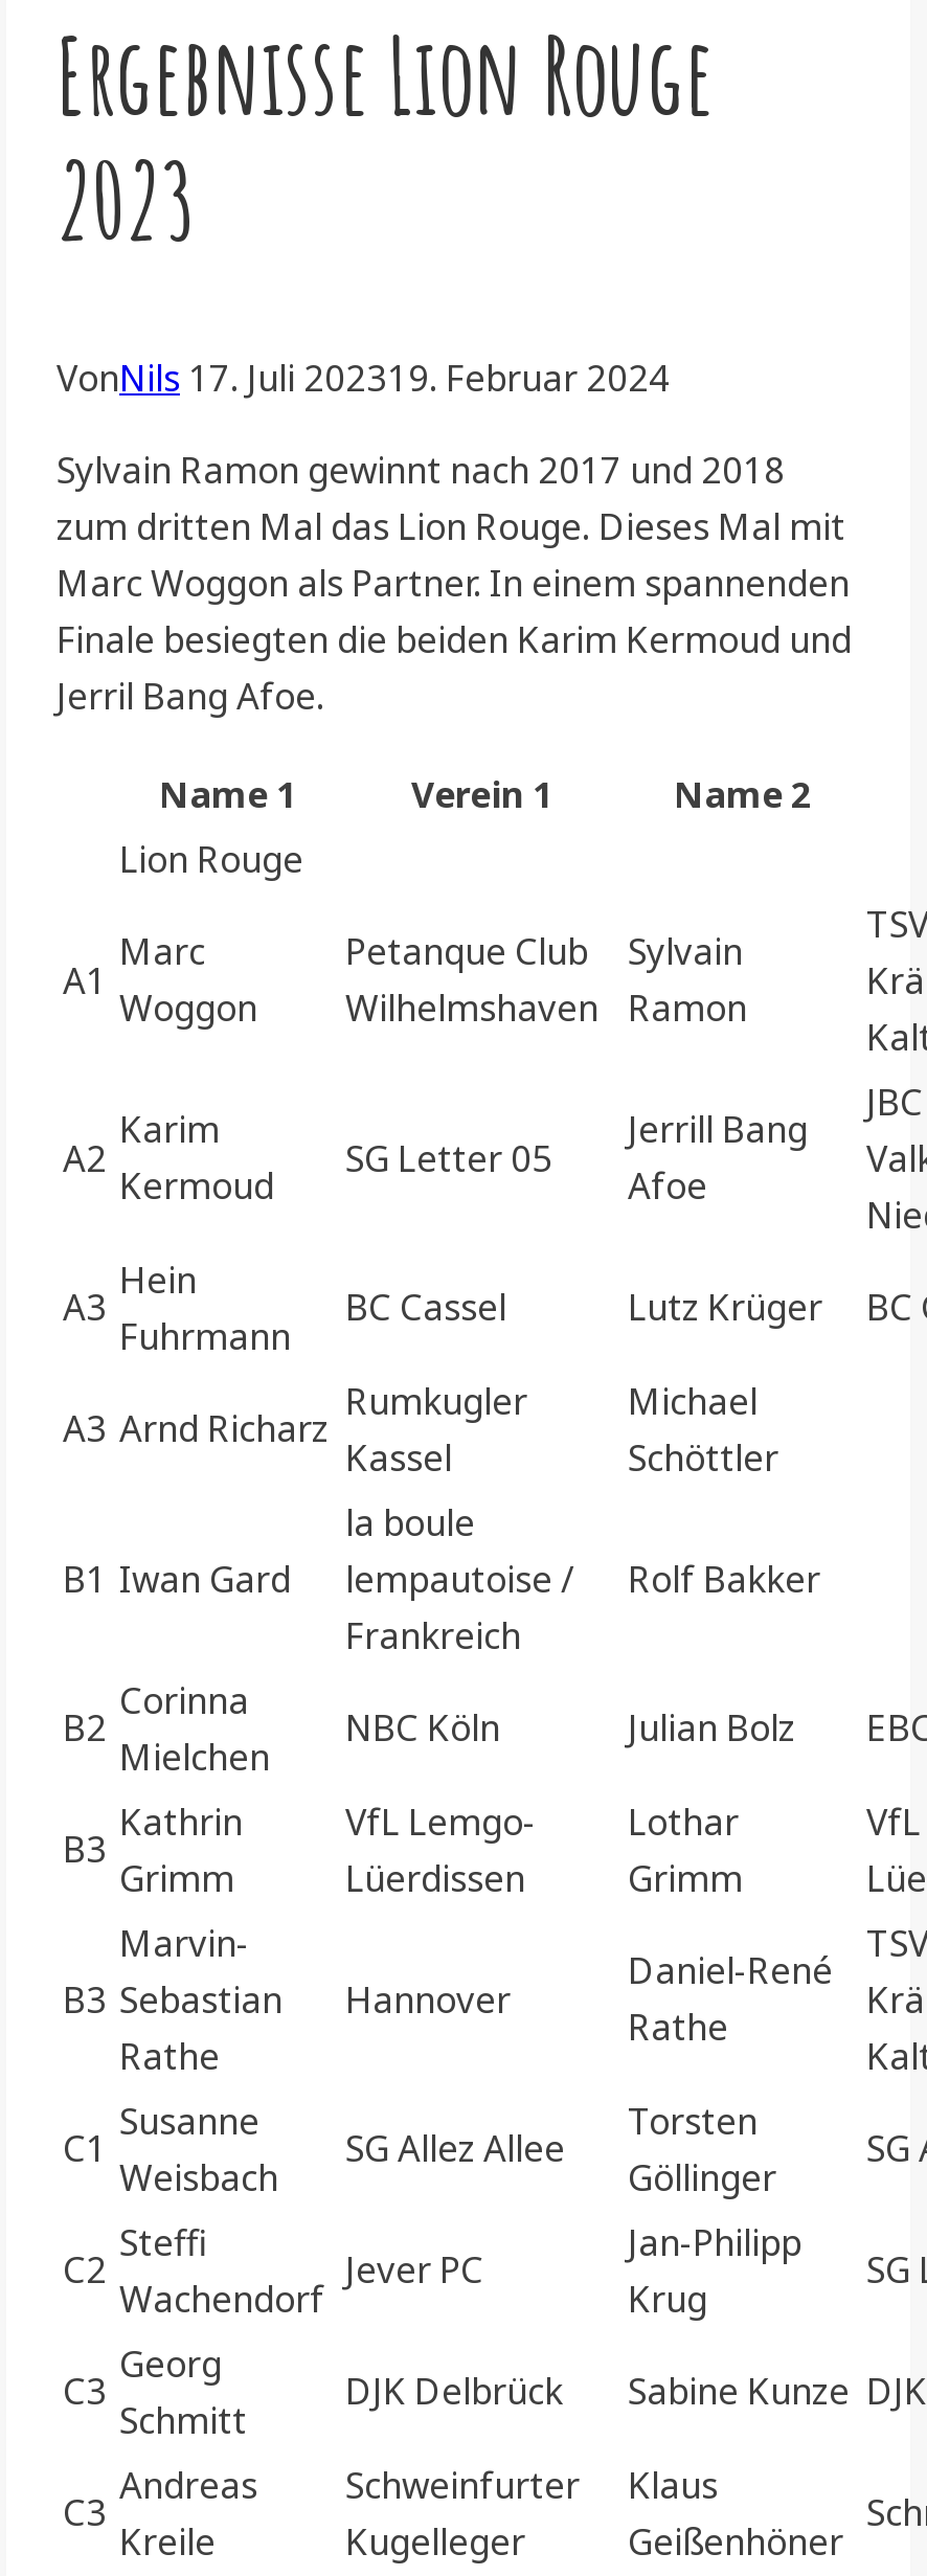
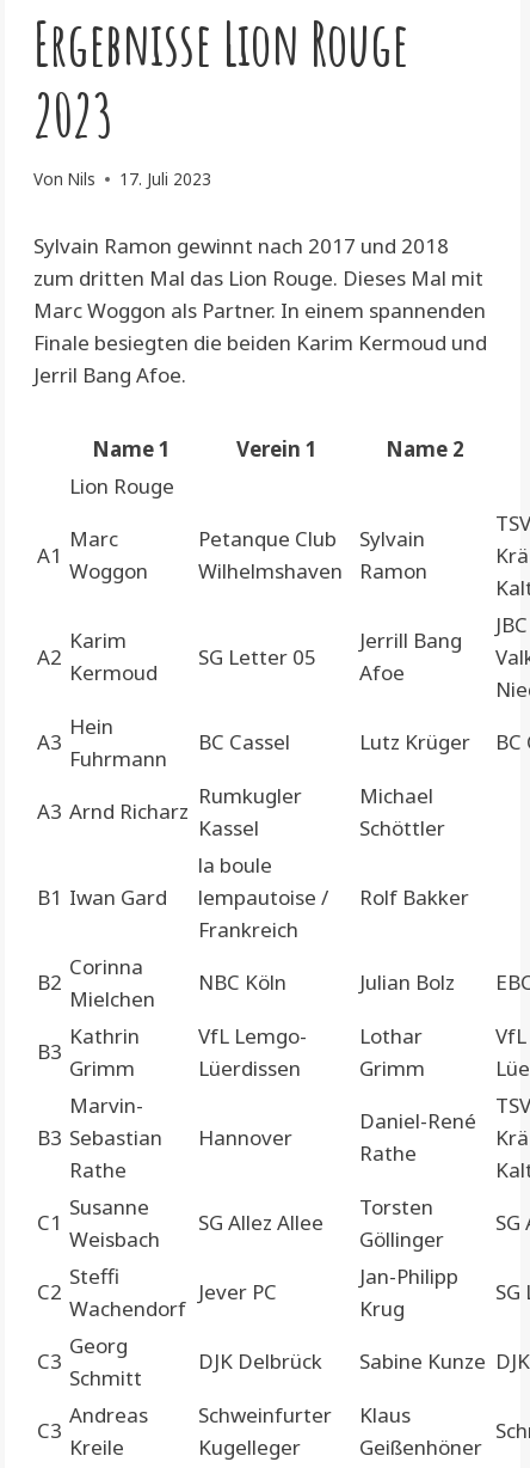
[56,354,670,402] VonNils 17. Juli 202319. Februar 2024 -> [33,167,212,190] Von Nils | 17. Juli 2023

